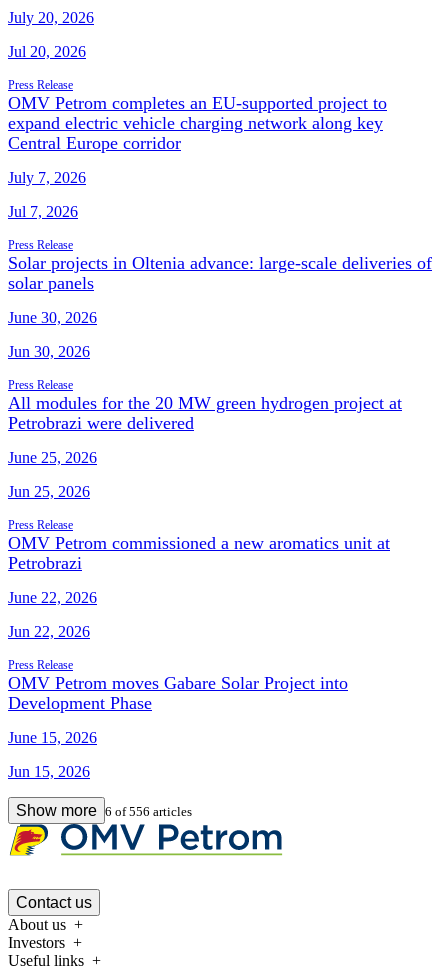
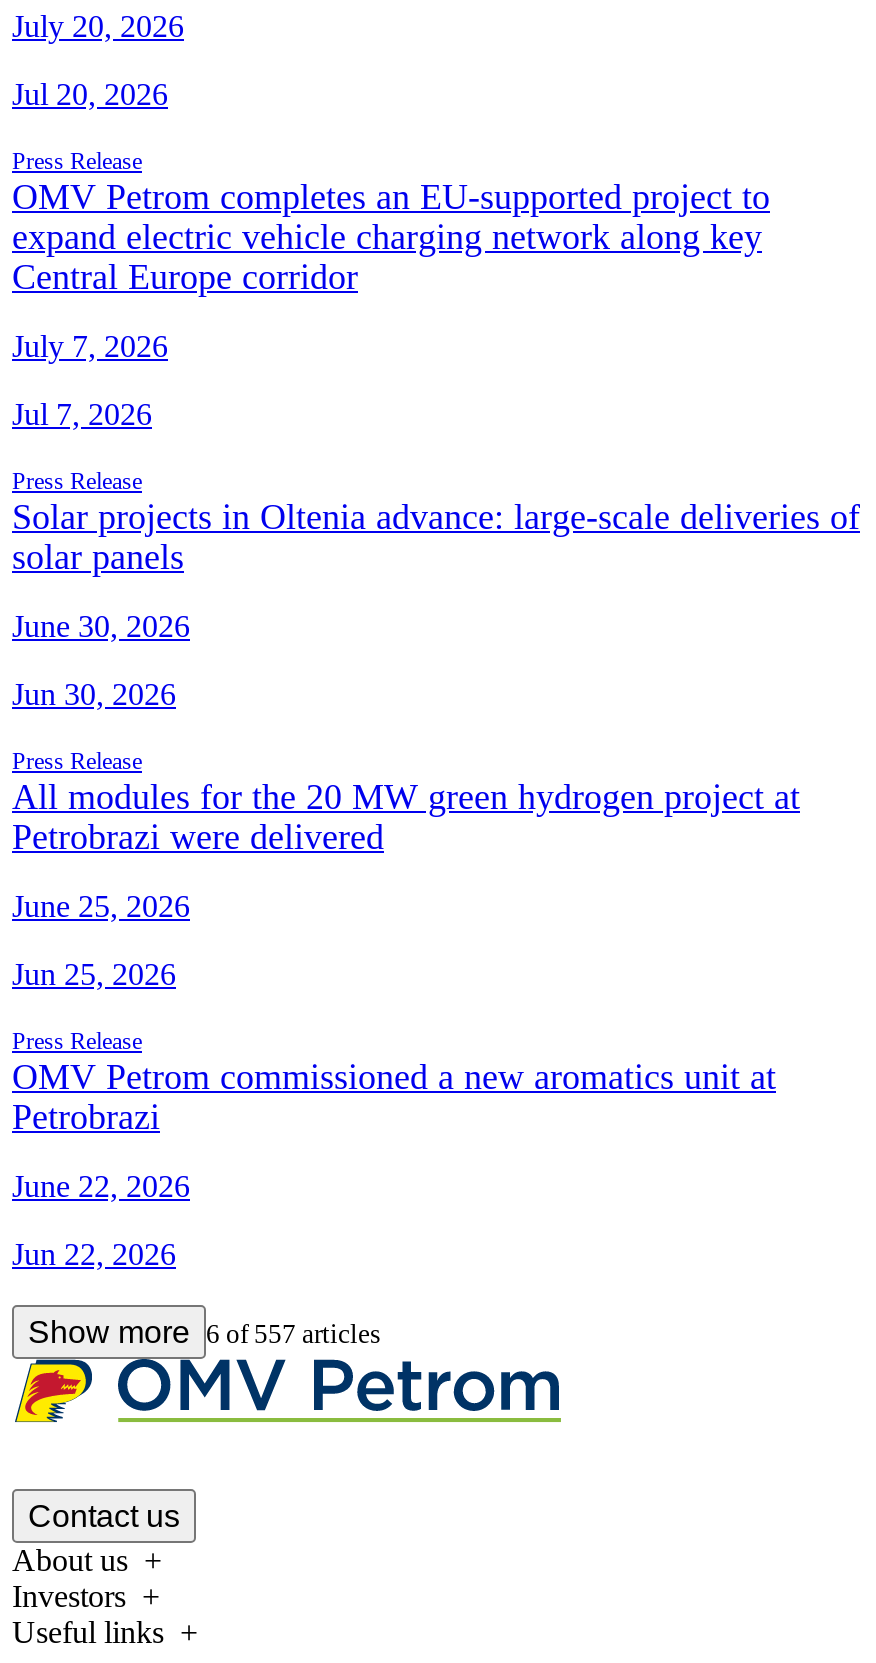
[8,658,348,819] Press Release | OMV Petrom moves Gabare Solar Project into | Development Phase | June 15, 2026 | Jun 15, 2026 | Show more 6 of 556 articles -> [28,1316,380,1350] Show more 6 of 557 articles

